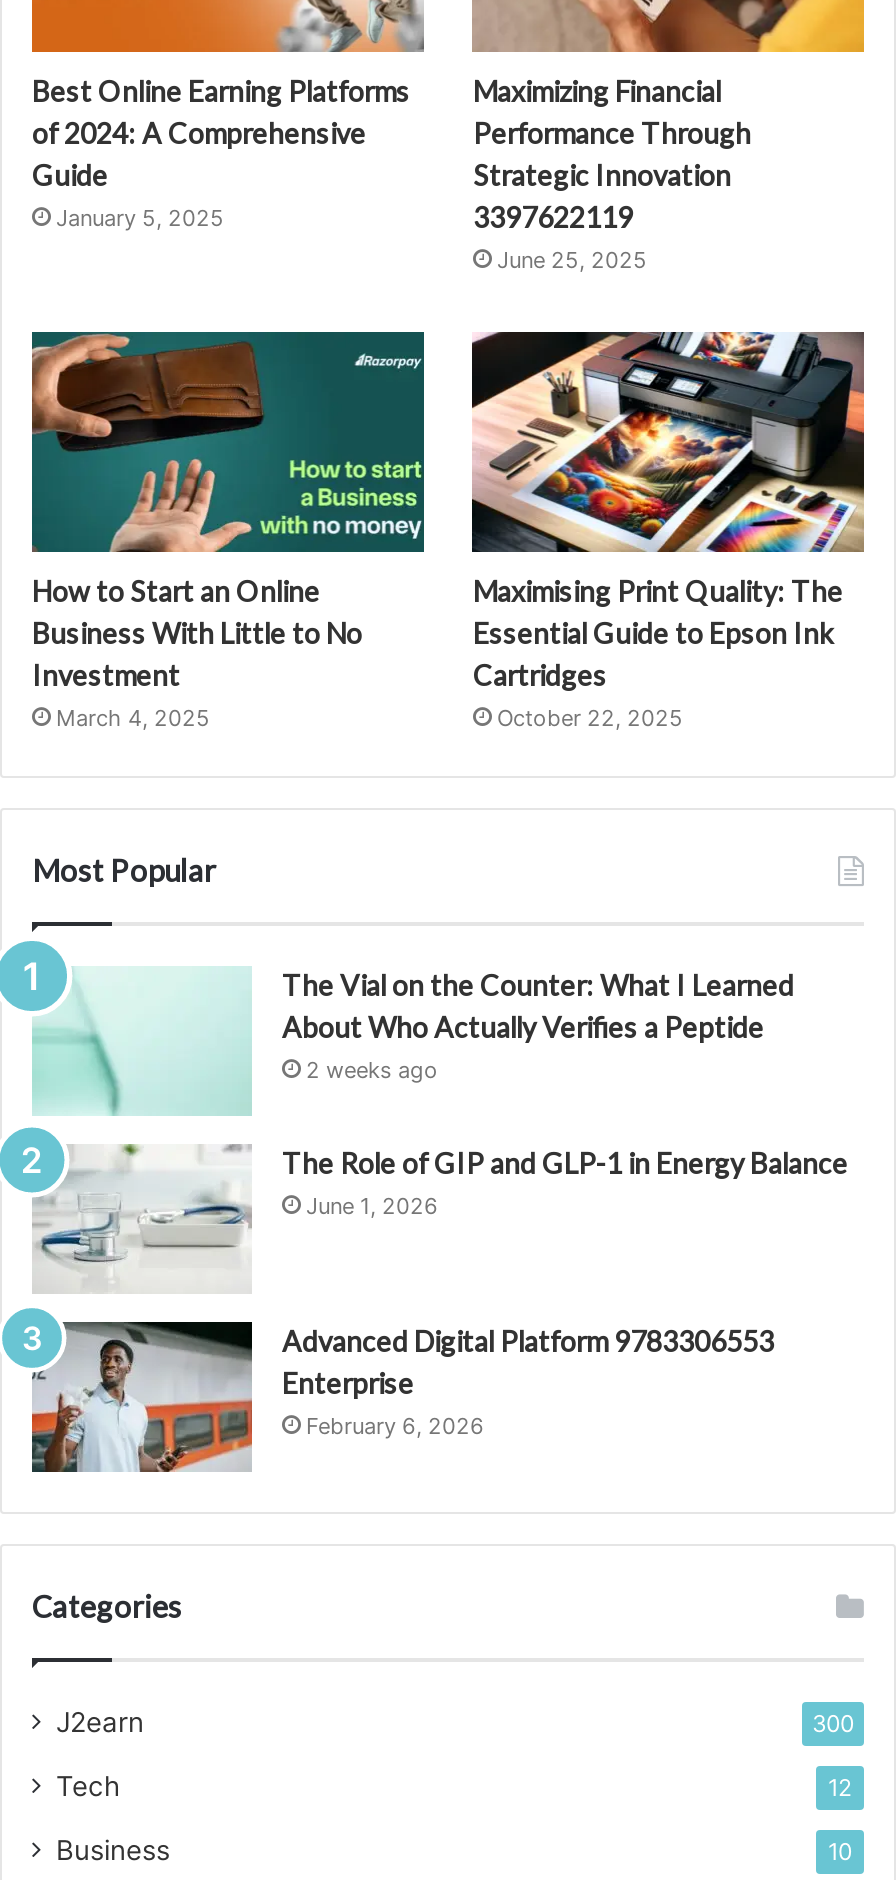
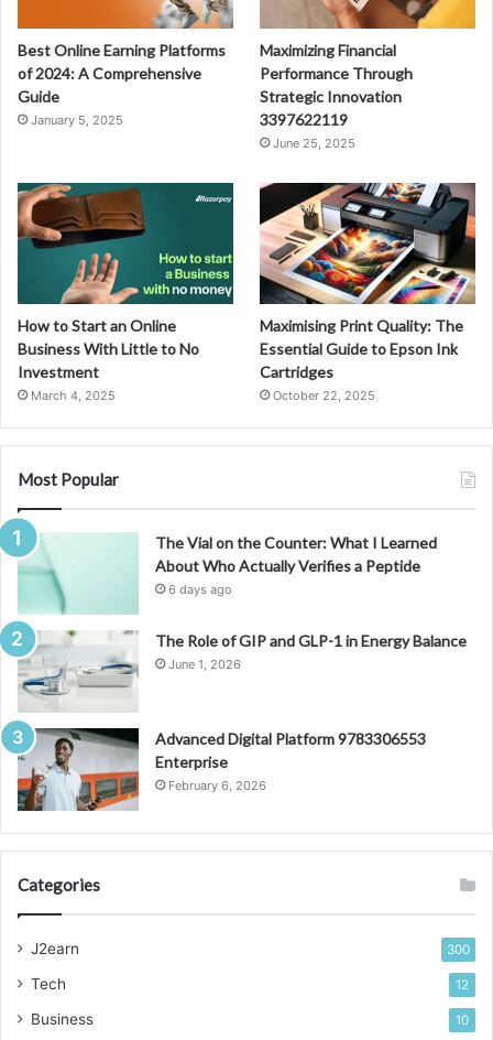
[306,1056,438,1084] 2 weeks ago -> [168,581,232,597] 6 days ago

